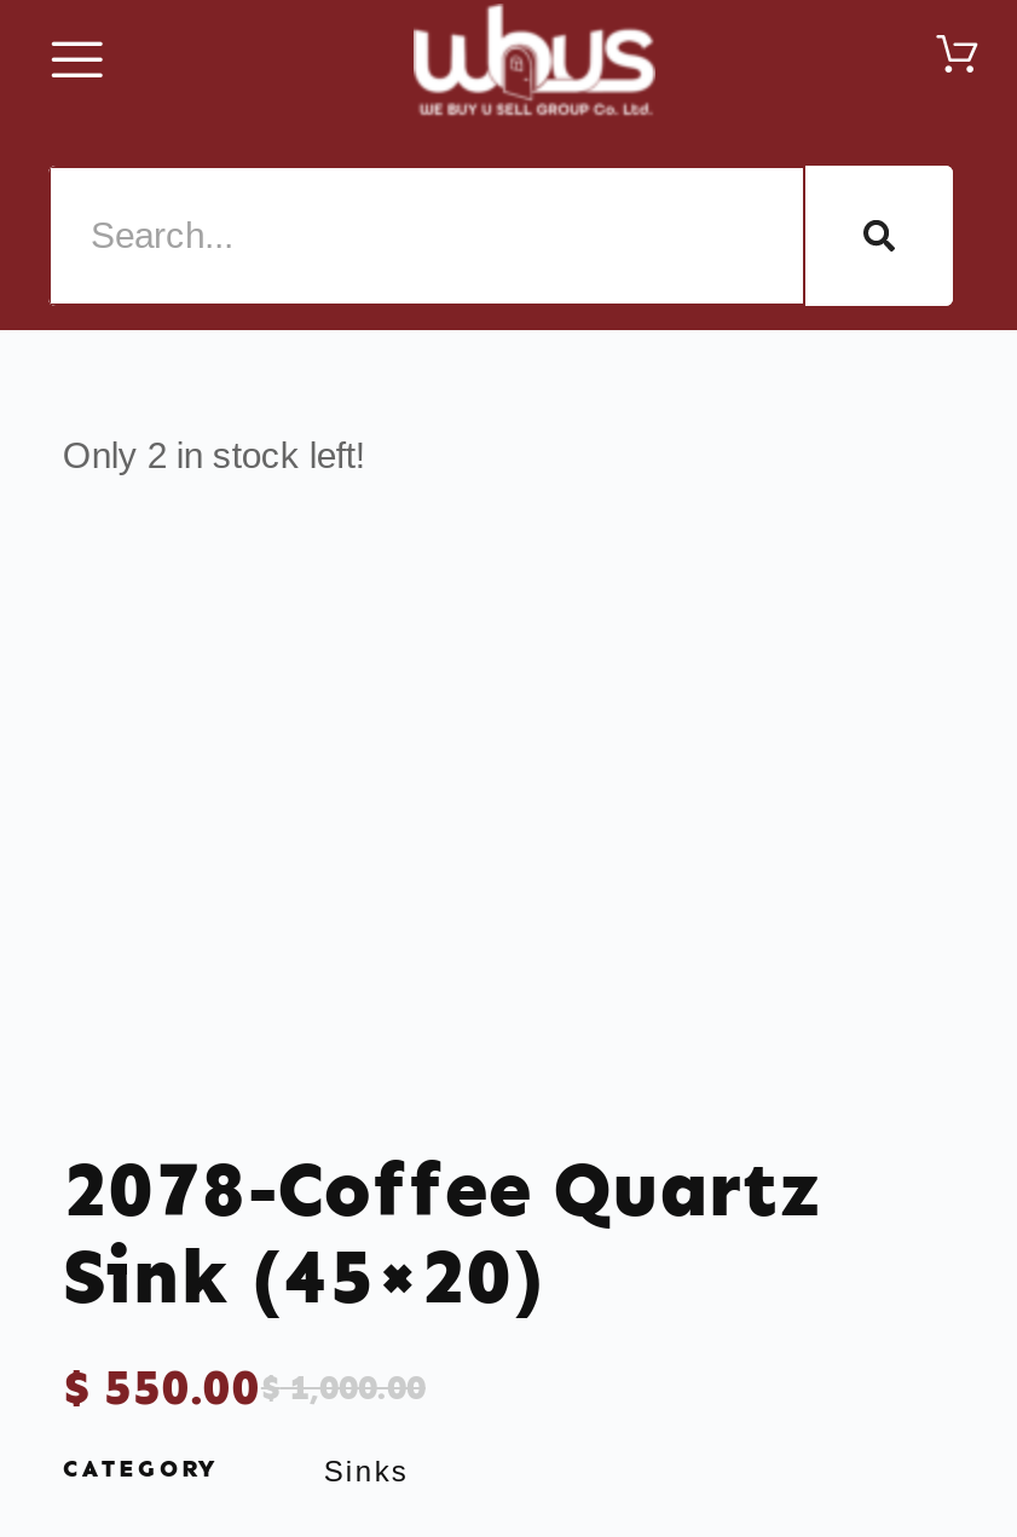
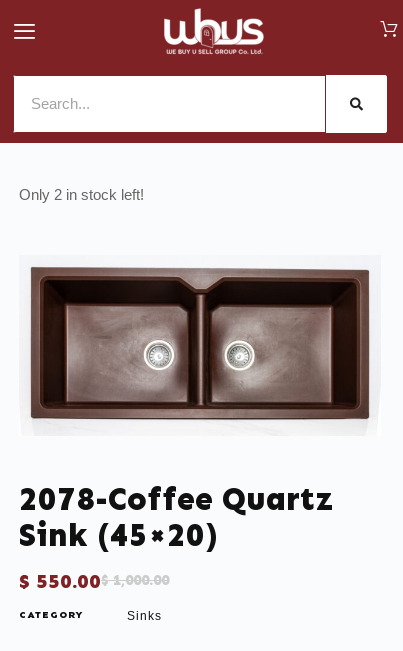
none -> [29,266,371,421] [image]

